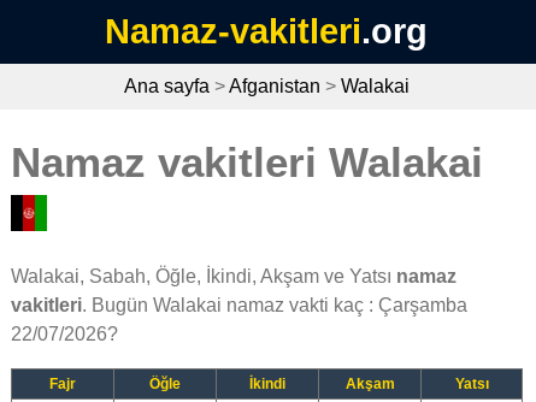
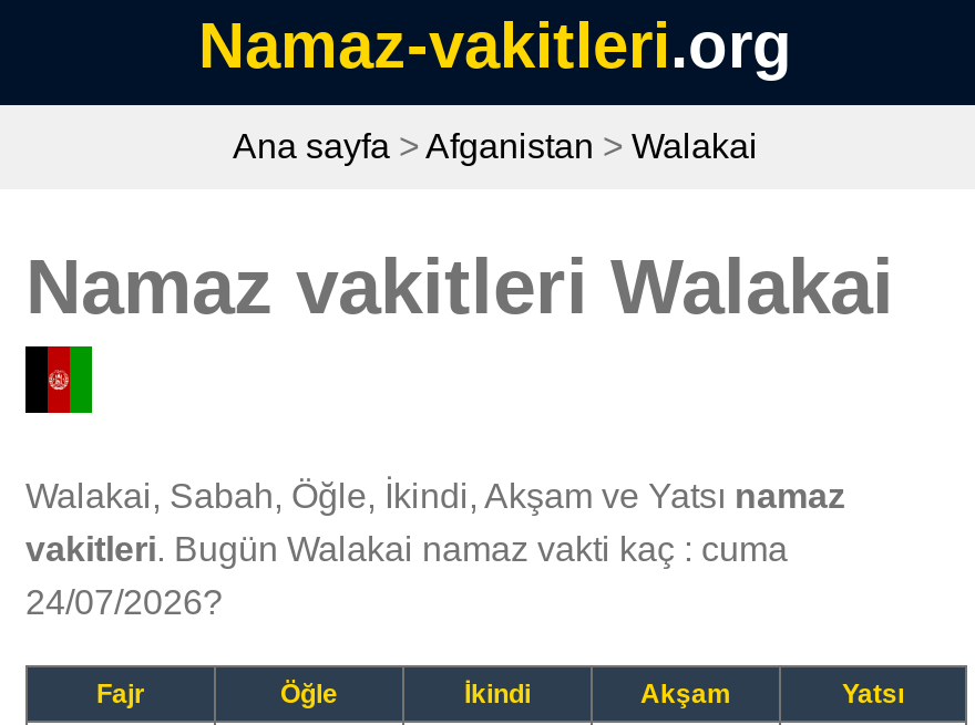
[11,295,467,316] vakitleri. Bugün Walakai namaz vakti kaç : Çarşamba -> [25,531,788,568] vakitleri. Bugün Walakai namaz vakti kaç : cuma
[11,324,118,344] 22/07/2026? -> [25,584,223,621] 24/07/2026?

